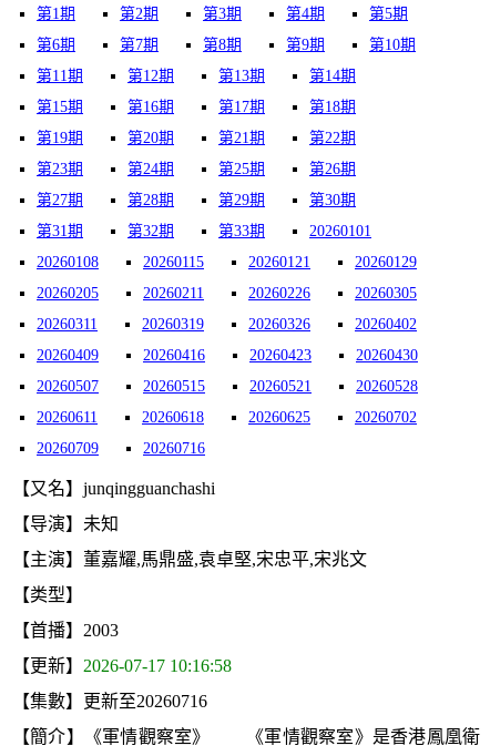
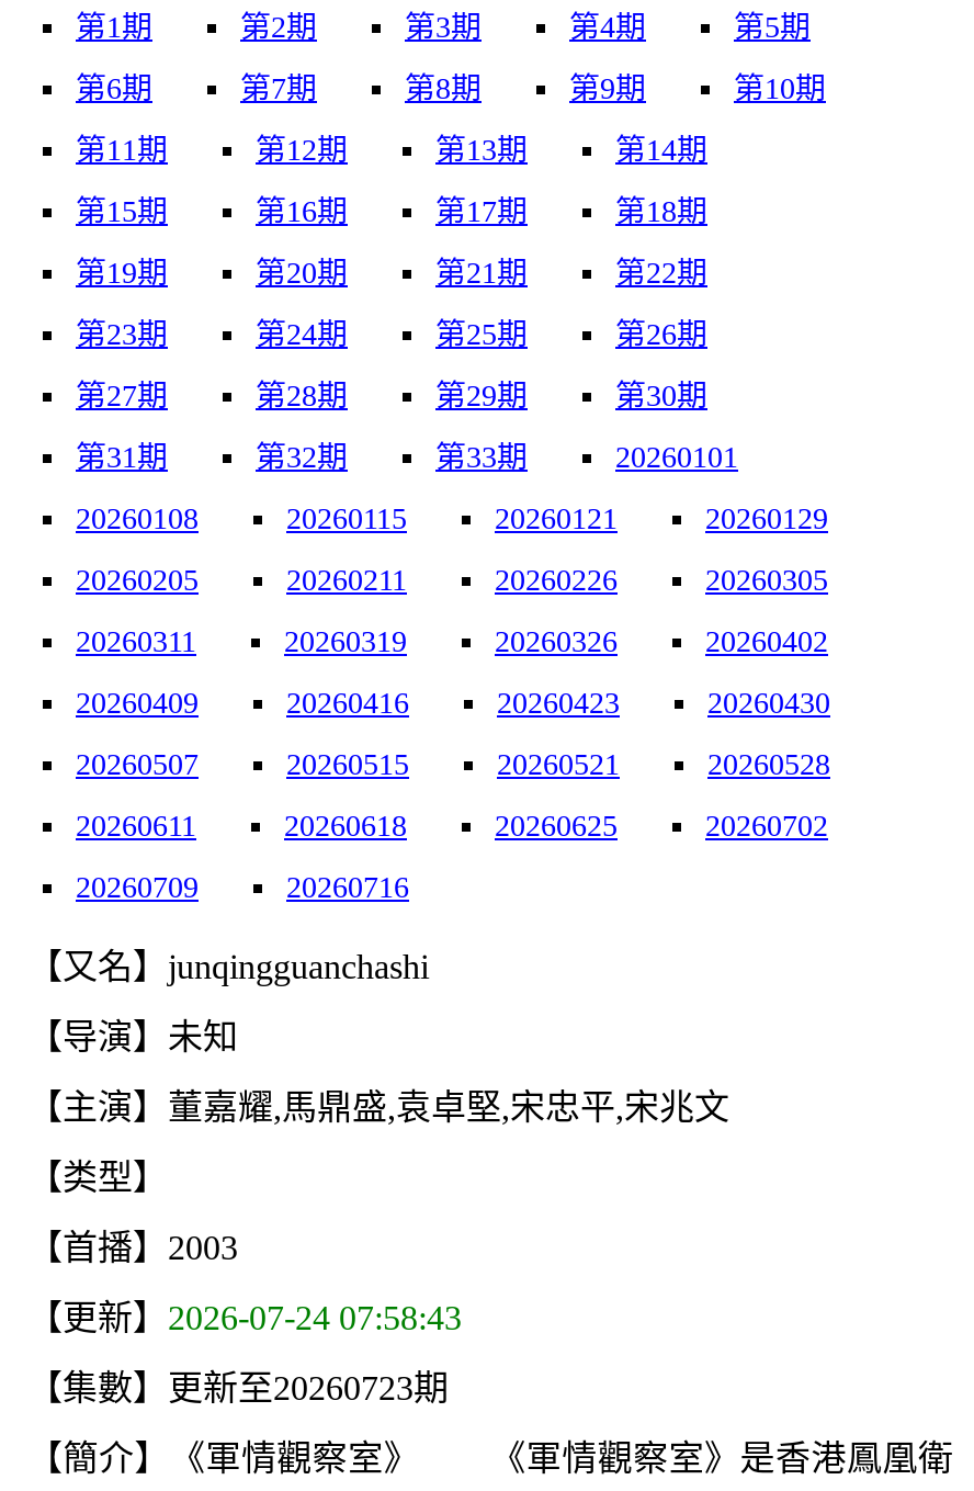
[12,656,232,675] 【更新】2026-07-17 10:16:58 -> [27,1299,462,1336] 【更新】2026-07-24 07:58:43
[12,692,207,711] 【集數】更新至20260716 -> [27,1369,449,1407] 【集數】更新至20260723期

